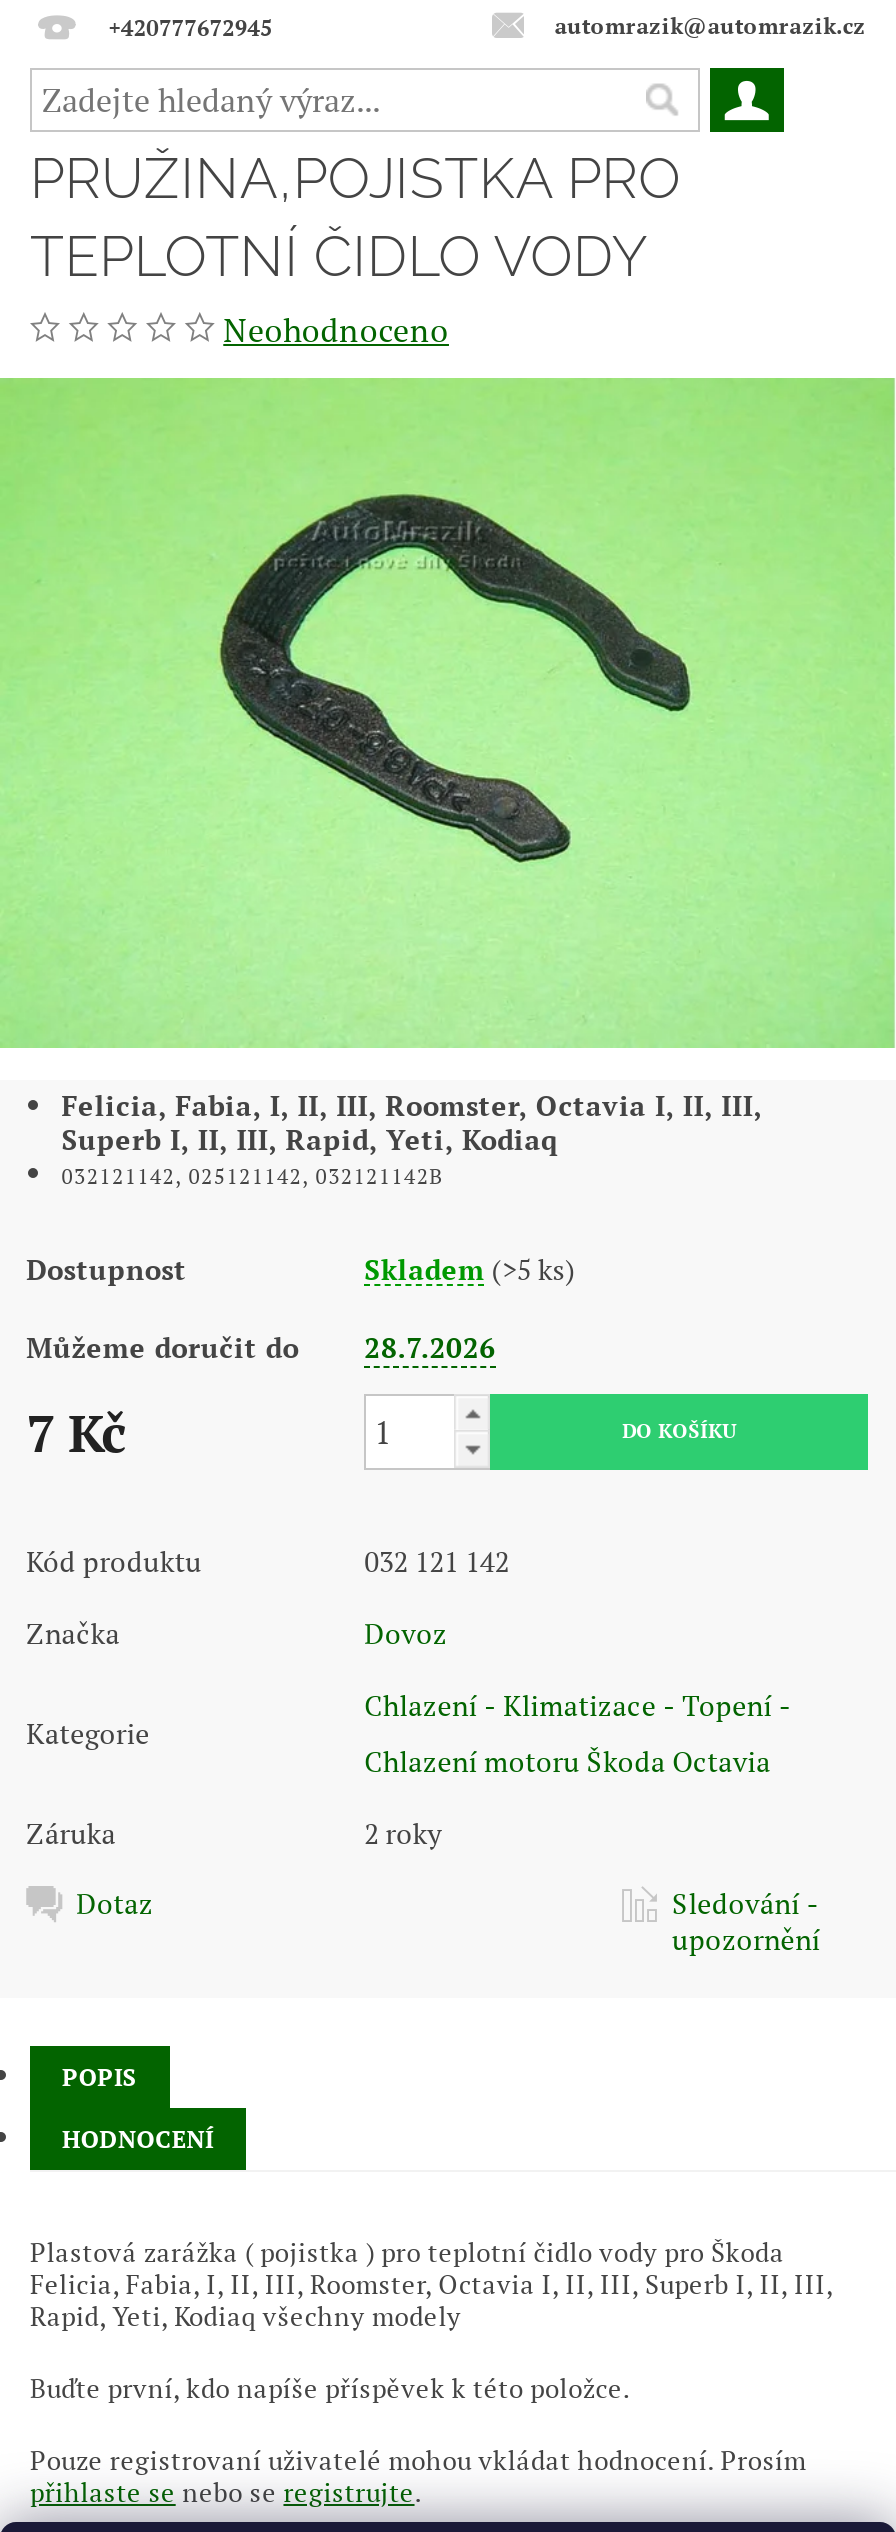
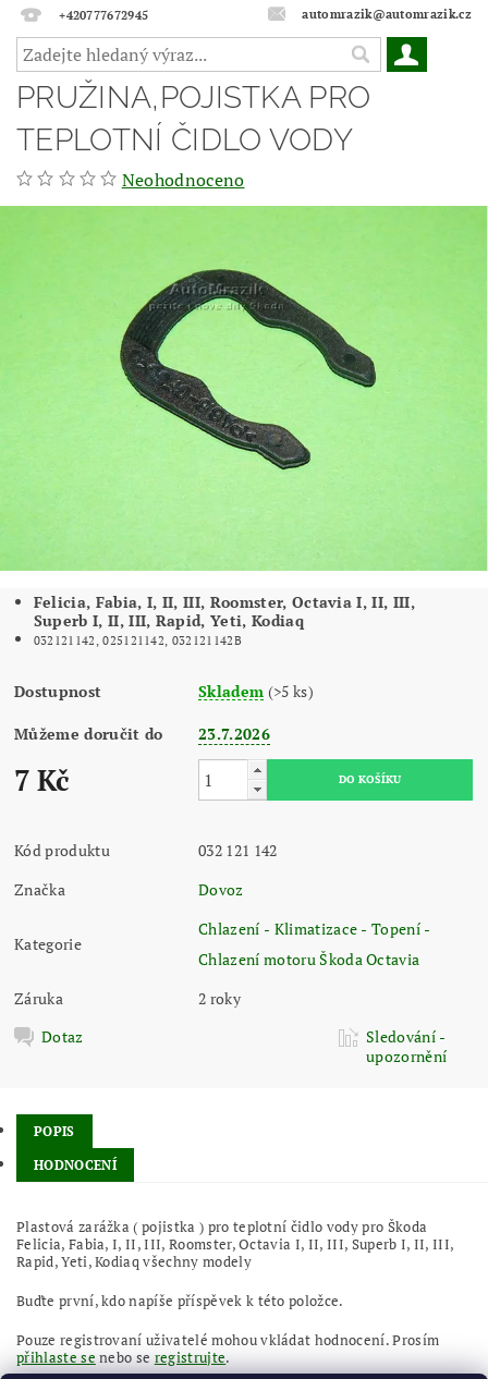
[26,1328,496,1366] Můžeme doručit do 28.7.2026 -> [14,723,270,744] Můžeme doručit do 23.7.2026

